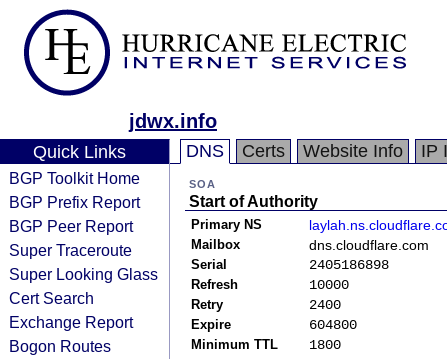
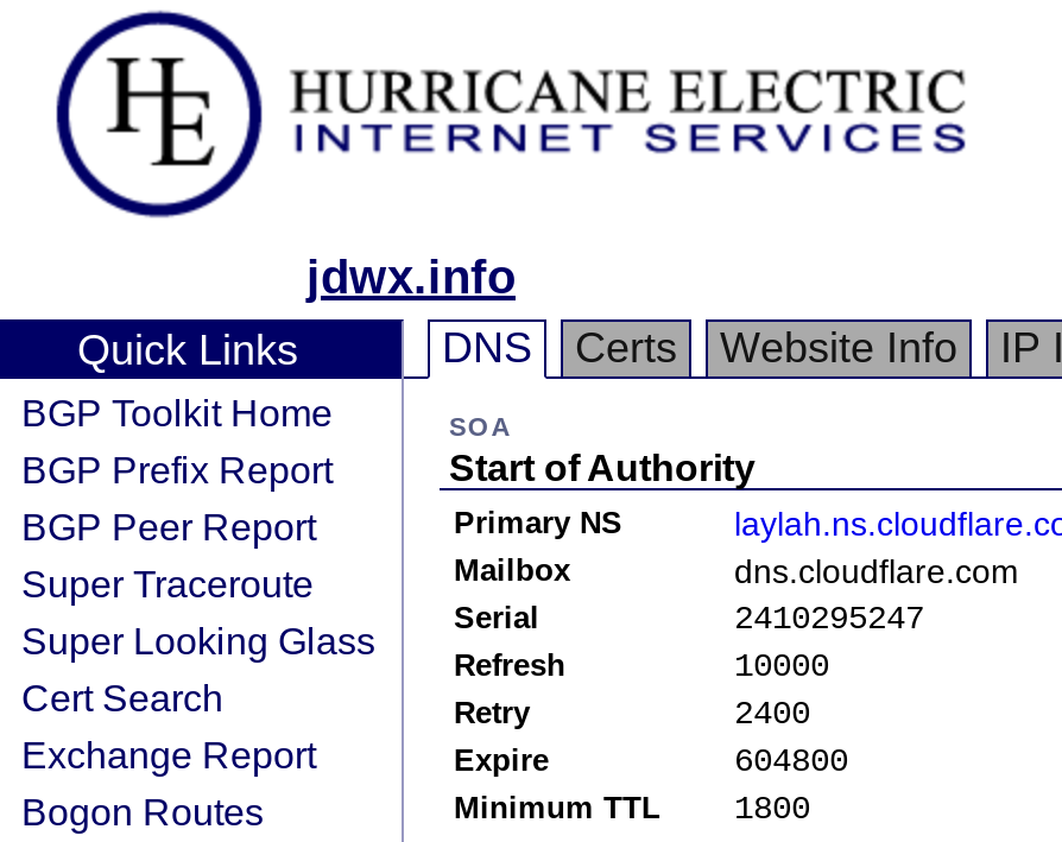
[309,257,389,273] 2405186898 -> [734,600,924,638] 2410295247

